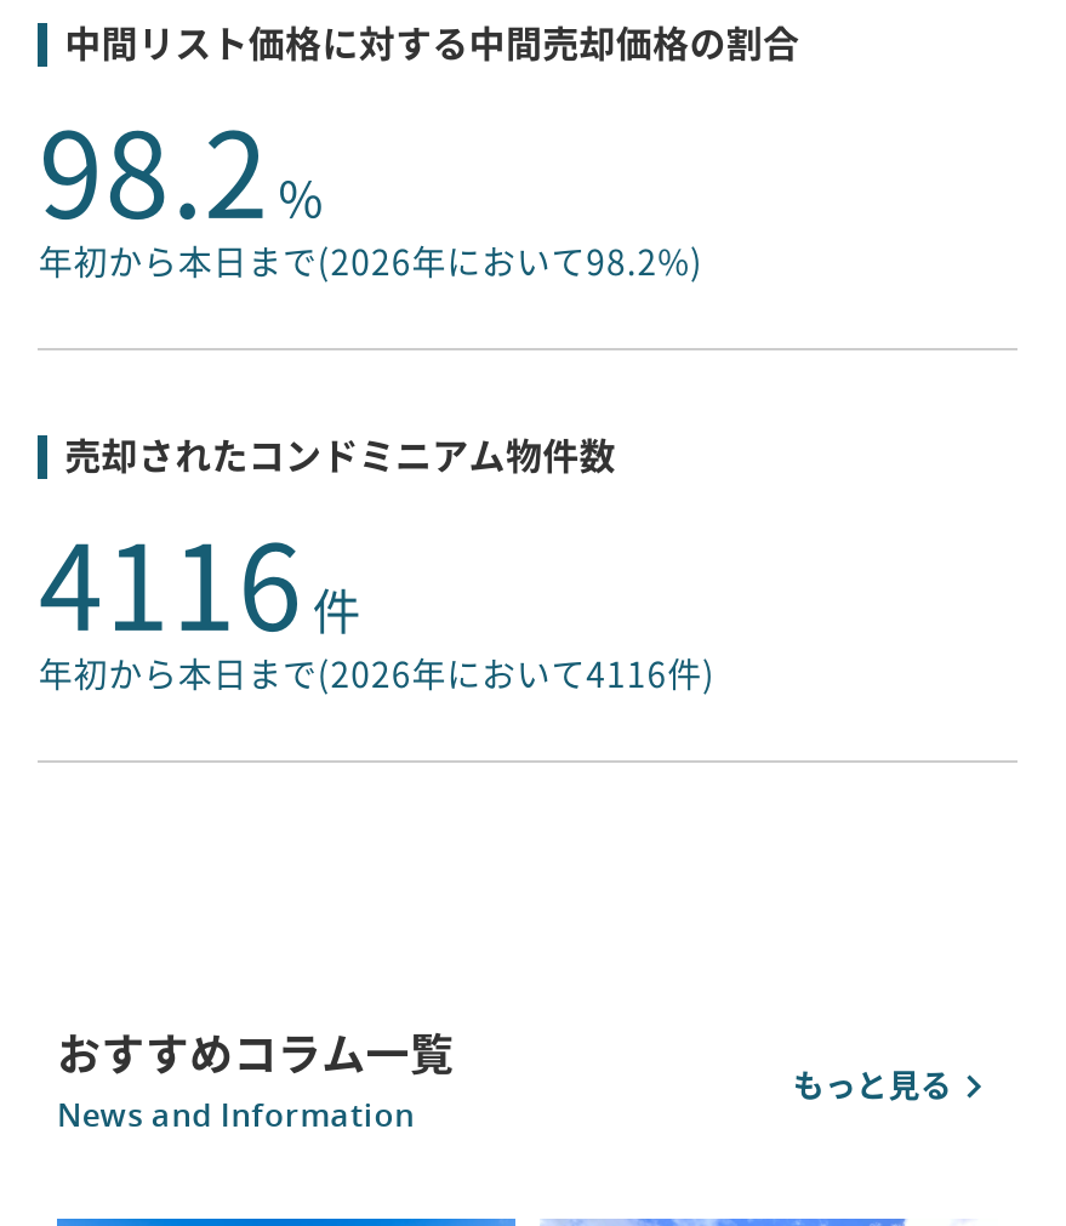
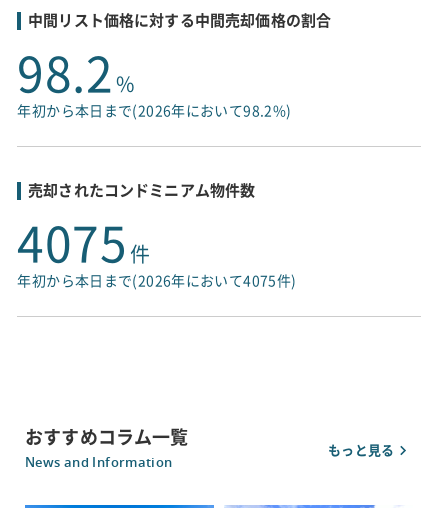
[39,527,362,643] 4116 件 -> [17,220,151,268] 4075 件
[39,658,715,692] 年初から本日まで(2026年において4116件) -> [17,274,296,288] 年初から本日まで(2026年において4075件)

